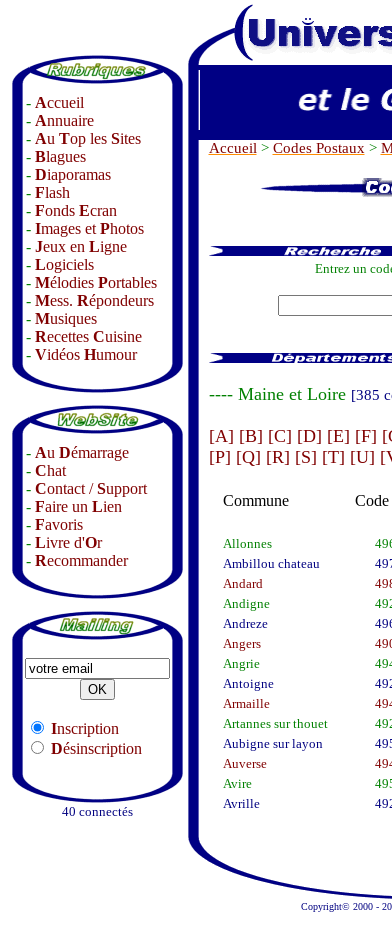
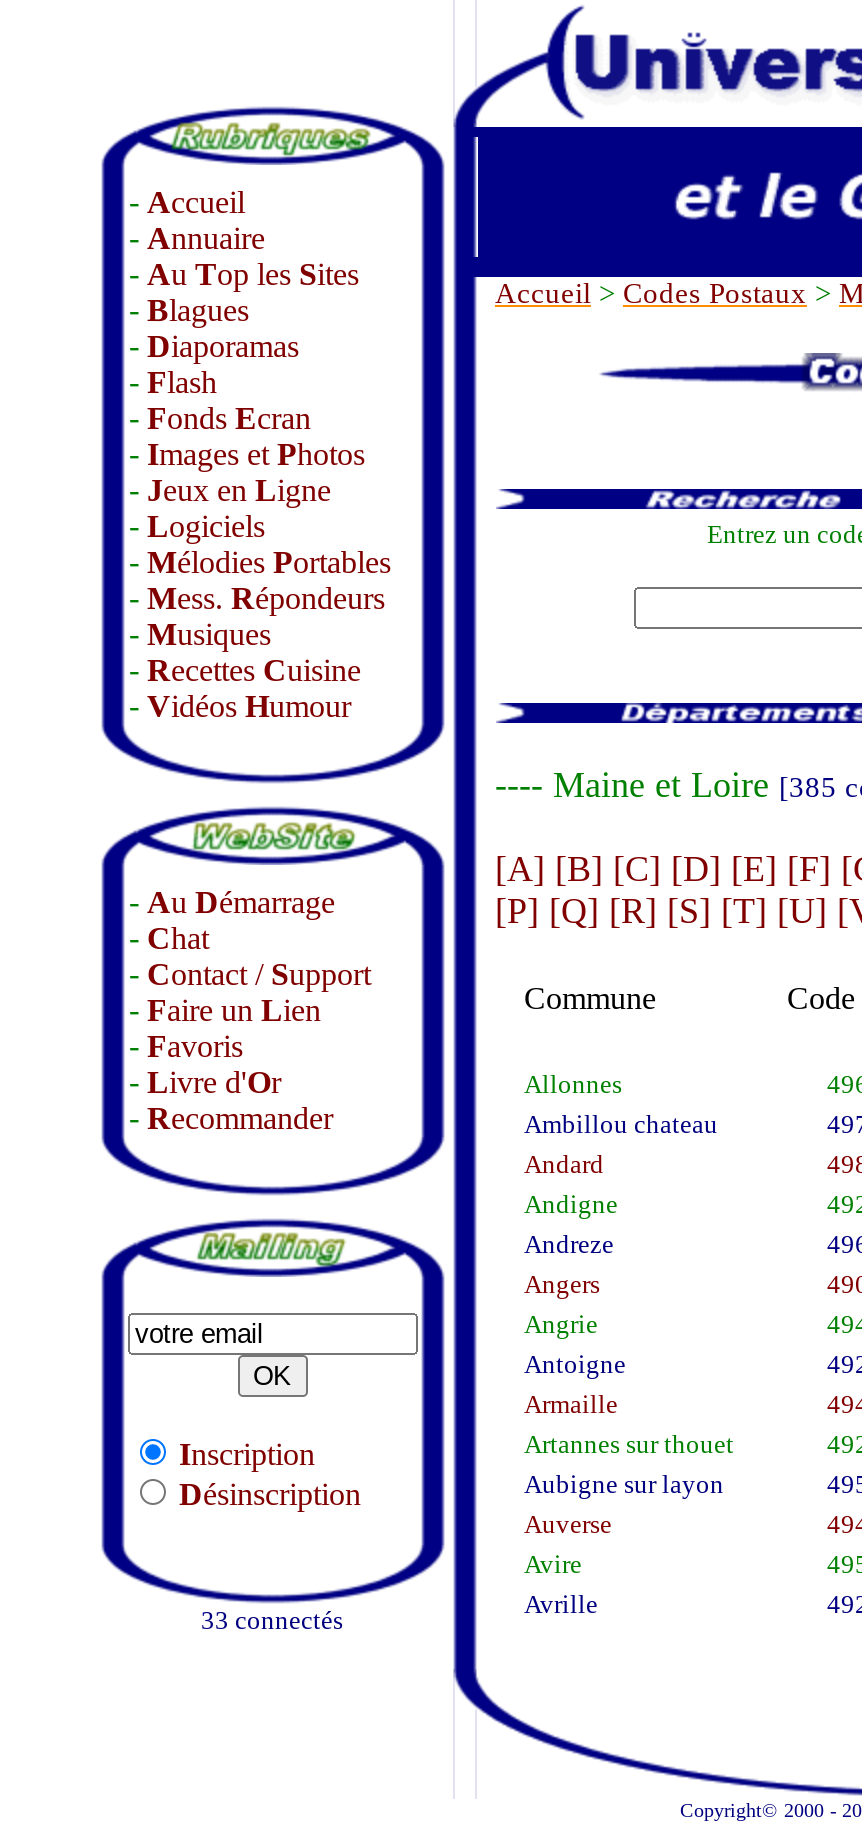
[61,804,132,819] 40 connectés -> [201,1605,343,1635] 33 connectés

